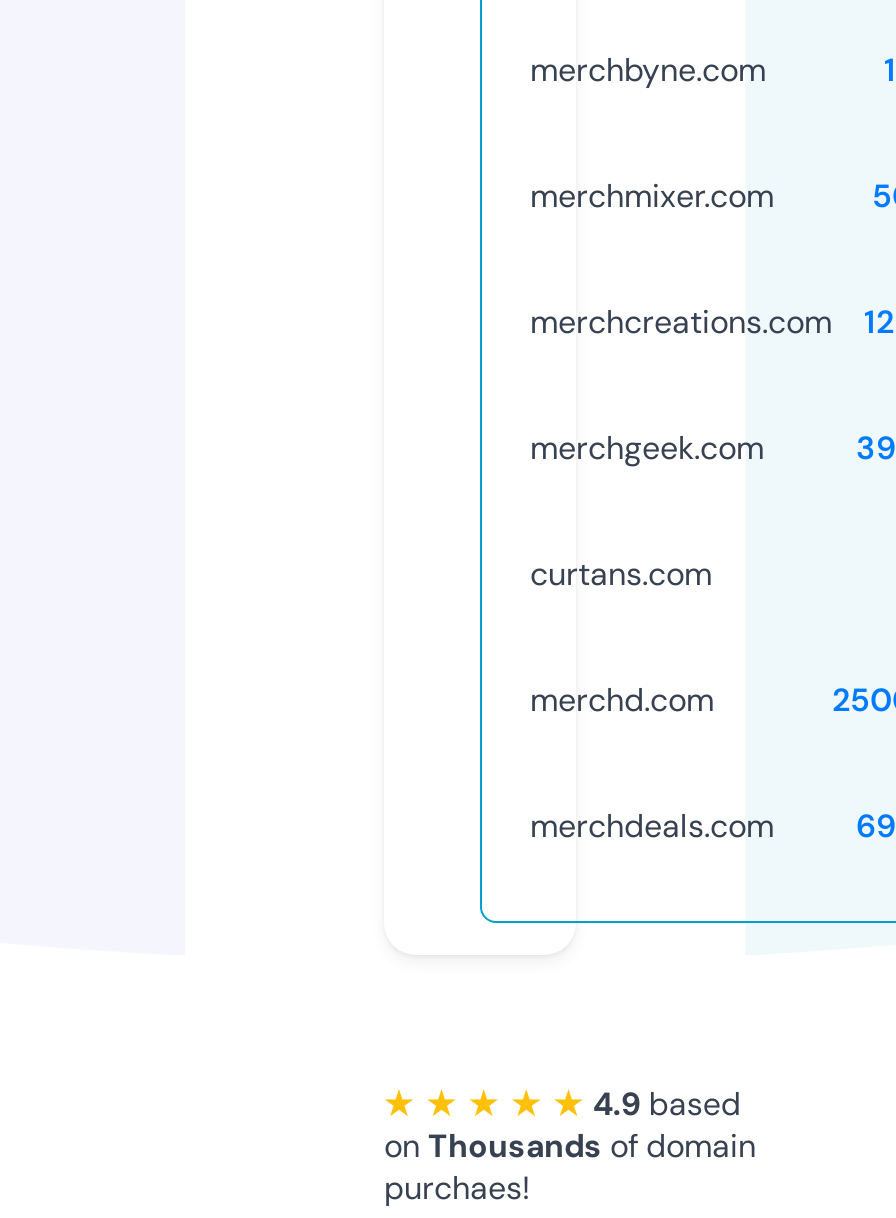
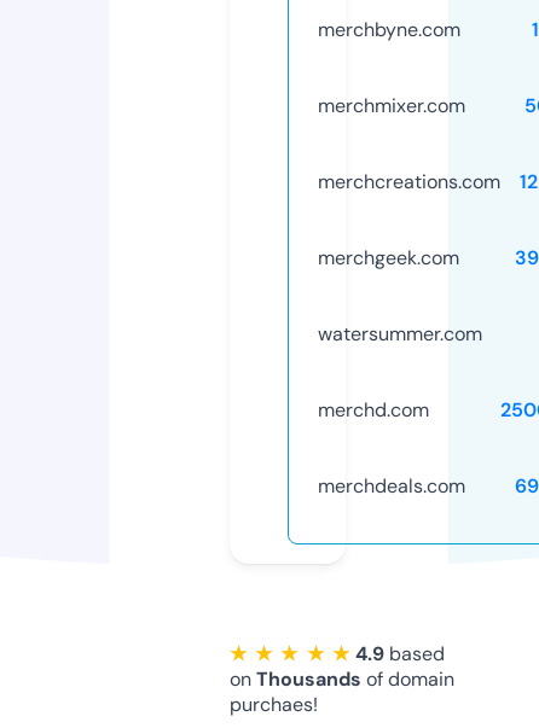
[530,553,712,595] curtans.com -> [318,321,482,346] watersummer.com

